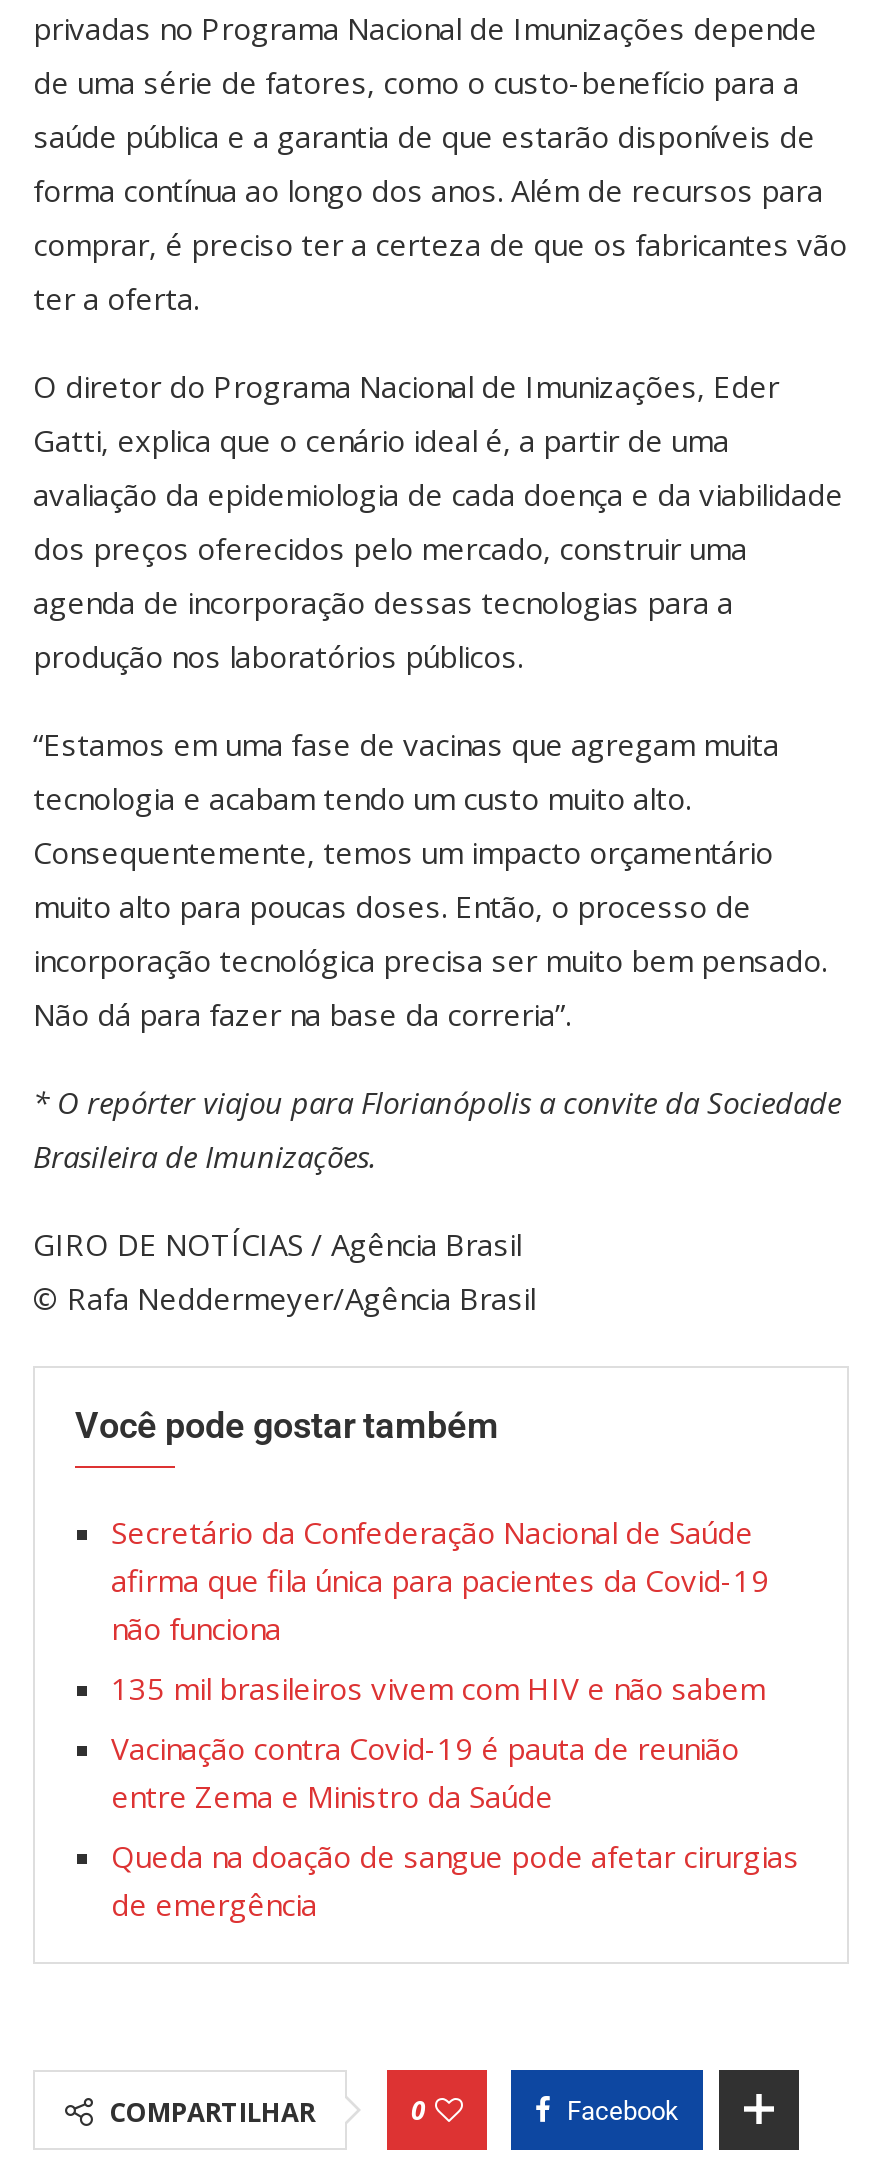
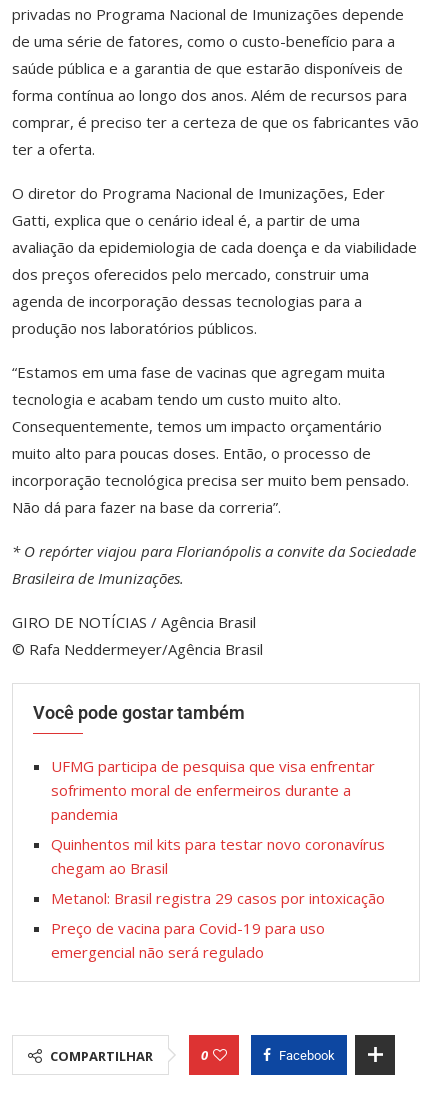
[111,1511,769,1647] Secretário da Confederação Nacional de Saúde | afirma que fila única para pacientes da Covid-19 | não funciona -> [51,756,375,824] UFMG participa de pesquisa que visa enfrentar | sofrimento moral de enfermeiros durante a | pandemia
[111,1667,765,1707] 135 mil brasileiros vivem com HIV e não sabem -> [51,834,385,878] Quinhentos mil kits para testar novo coronavírus | chegam ao Brasil
[111,1727,739,1815] Vacinação contra Covid-19 é pauta de reunião | entre Zema e Ministro da Saúde -> [51,888,385,908] Metanol: Brasil registra 29 casos por intoxicação
[111,1835,799,1923] Queda na doação de sangue pode afetar cirurgias | de emergência -> [51,918,325,962] Preço de vacina para Covid-19 para uso | emergencial não será regulado

